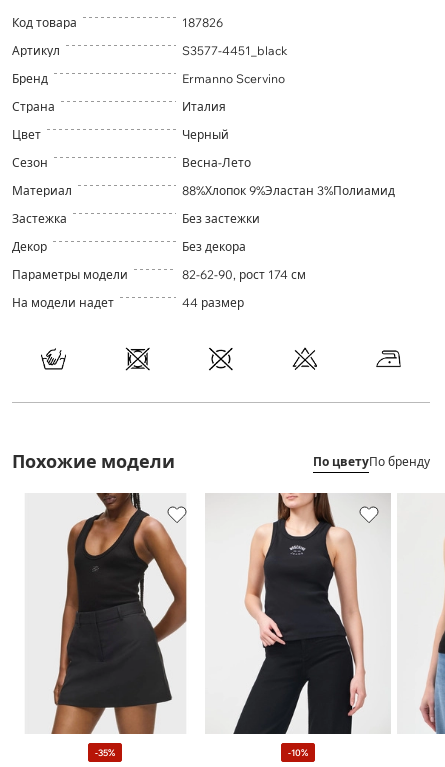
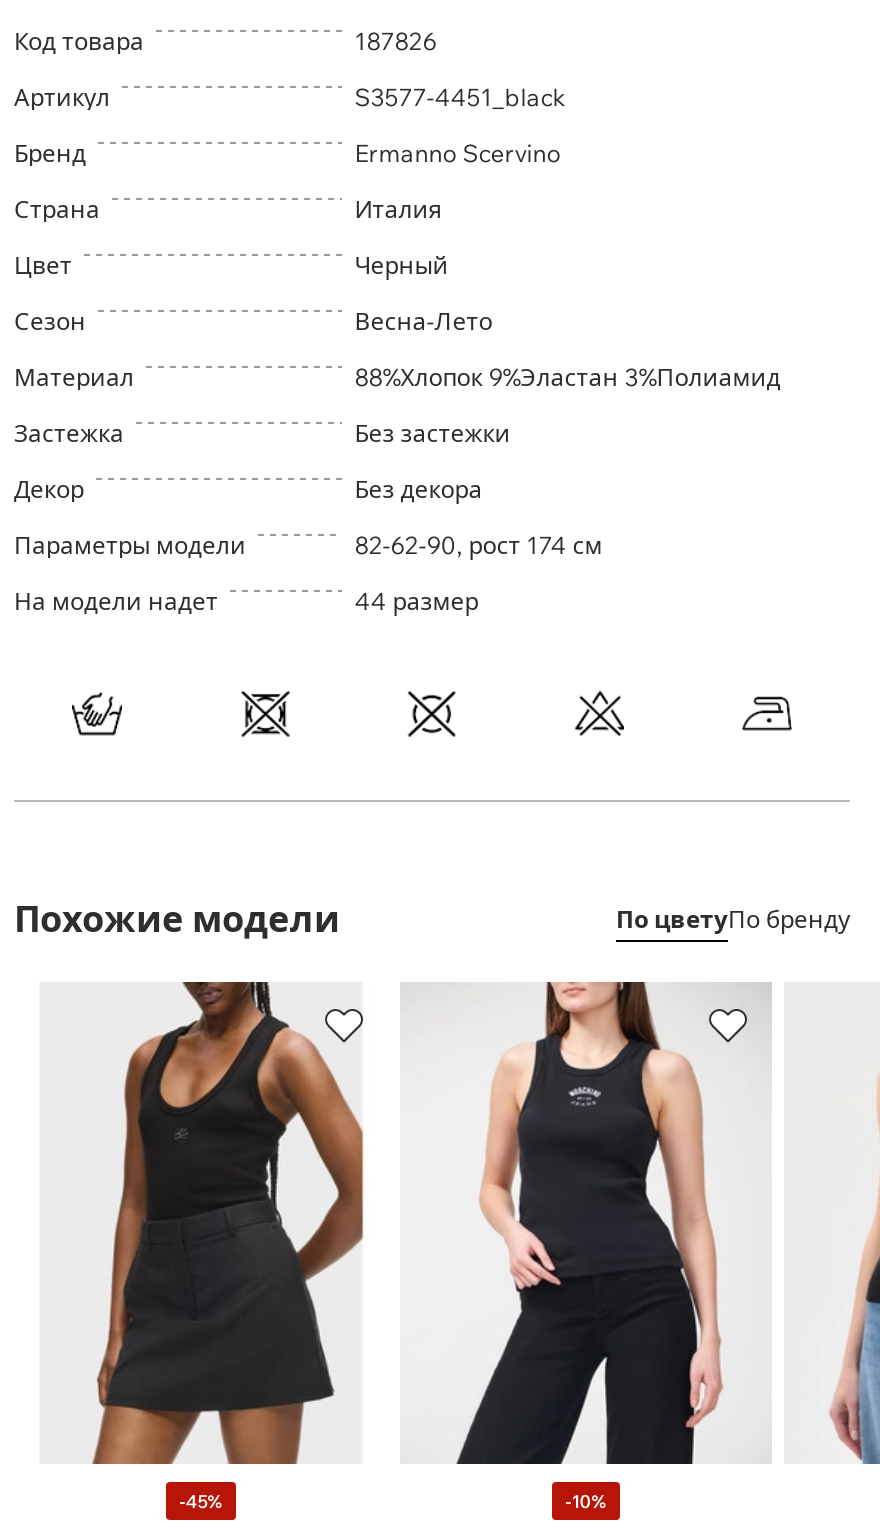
[95,747,115,758] -35% -> [180,1490,222,1512] -45%

